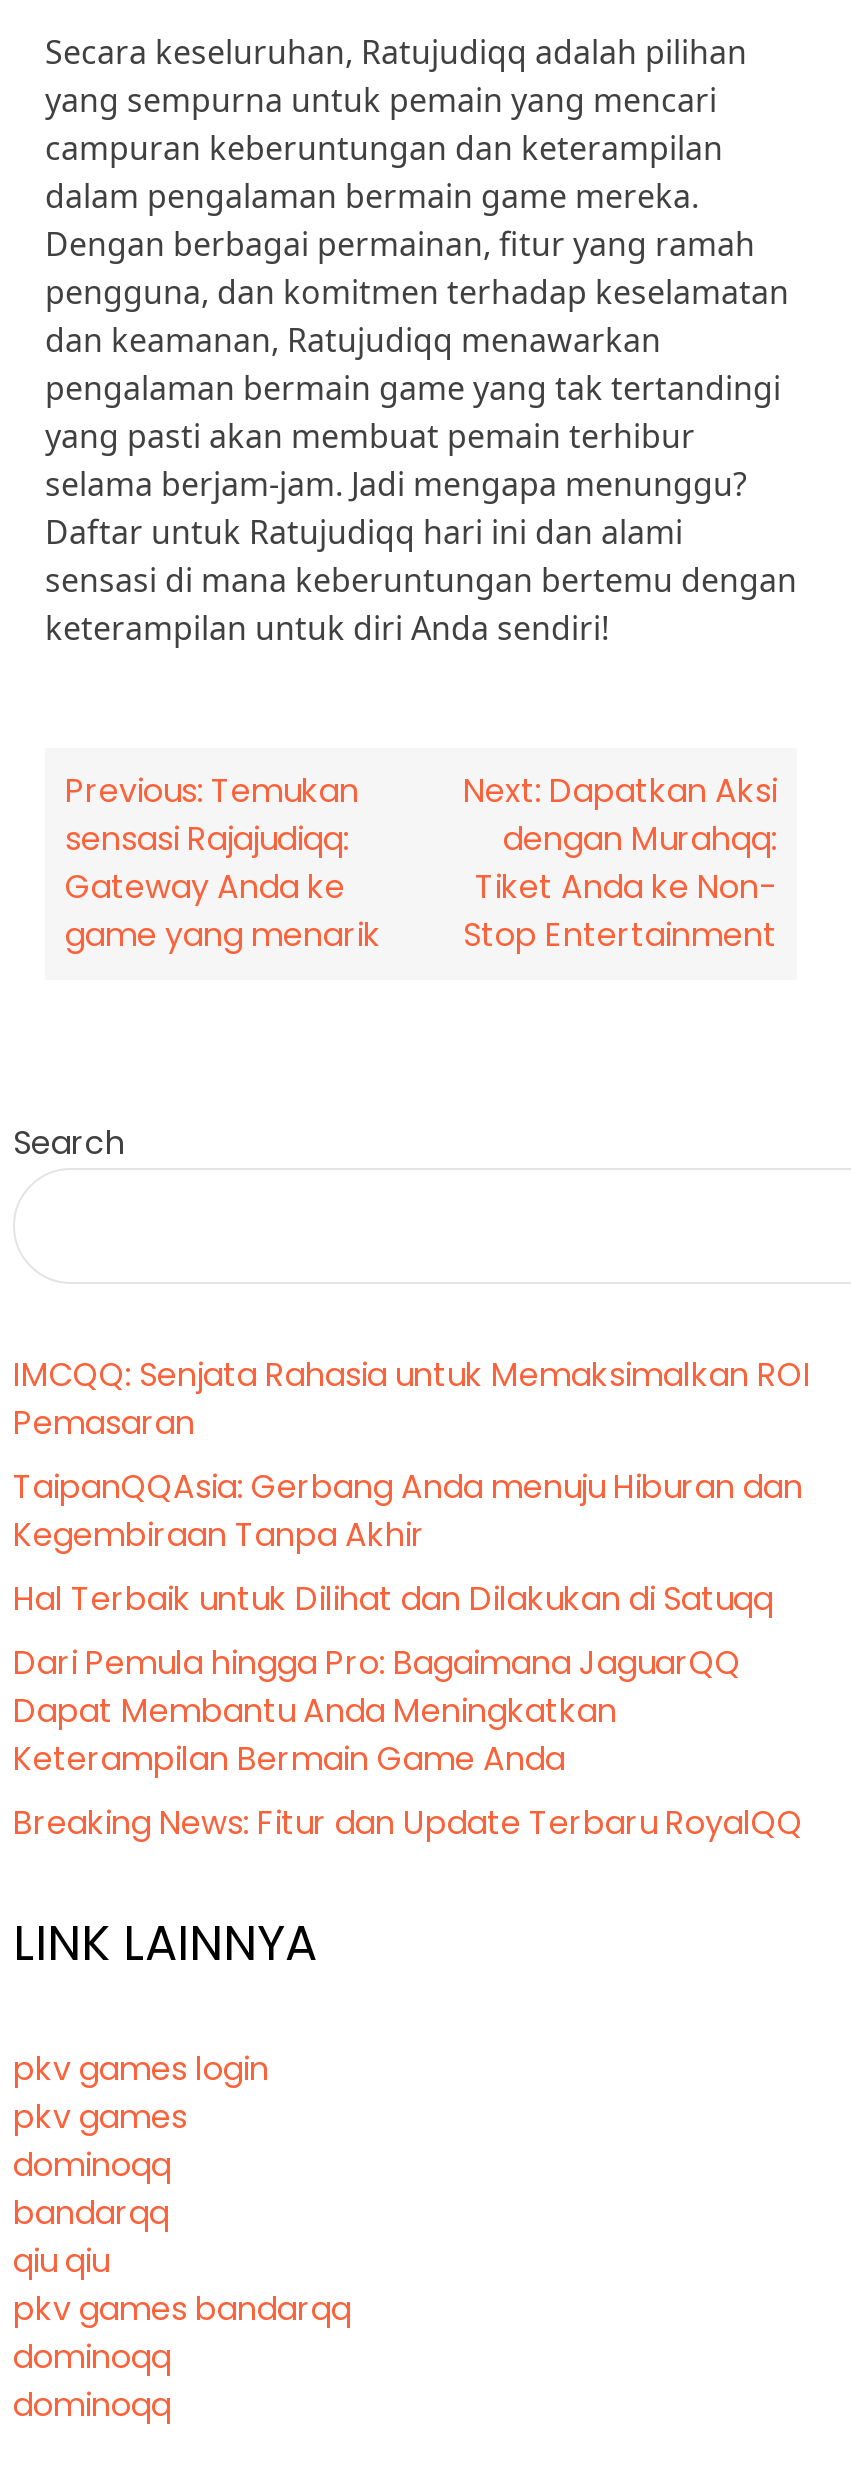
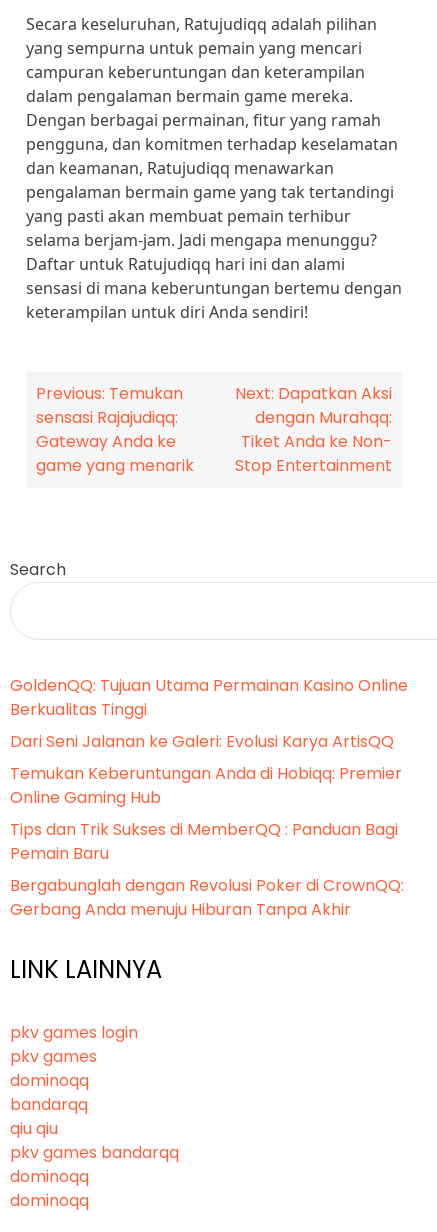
[13,1352,811,1846] IMCQQ: Senjata Rahasia untuk Memaksimalkan ROI | Pemasaran | TaipanQQAsia: Gerbang Anda menuju Hiburan dan | Kegembiraan Tanpa Akhir | Hal Terbaik untuk Dilihat dan Dilakukan di Satuqq | Dari Pemula hingga Pro: Bagaimana JaguarQQ | Dapat Membantu Anda Meningkatkan | Keterampilan Bermain Game Anda | Breaking News: Fitur dan Update Terbaru RoyalQQ -> [10,674,408,921] GoldenQQ: Tujuan Utama Permainan Kasino Online | Berkualitas Tinggi | Dari Seni Jalanan ke Galeri: Evolusi Karya ArtisQQ | Temukan Keberuntungan Anda di Hobiqq: Premier | Online Gaming Hub | Tips dan Trik Sukses di MemberQQ : Panduan Bagi | Pemain Baru | Bergabunglah dengan Revolusi Poker di CrownQQ: | Gerbang Anda menuju Hiburan Tanpa Akhir

